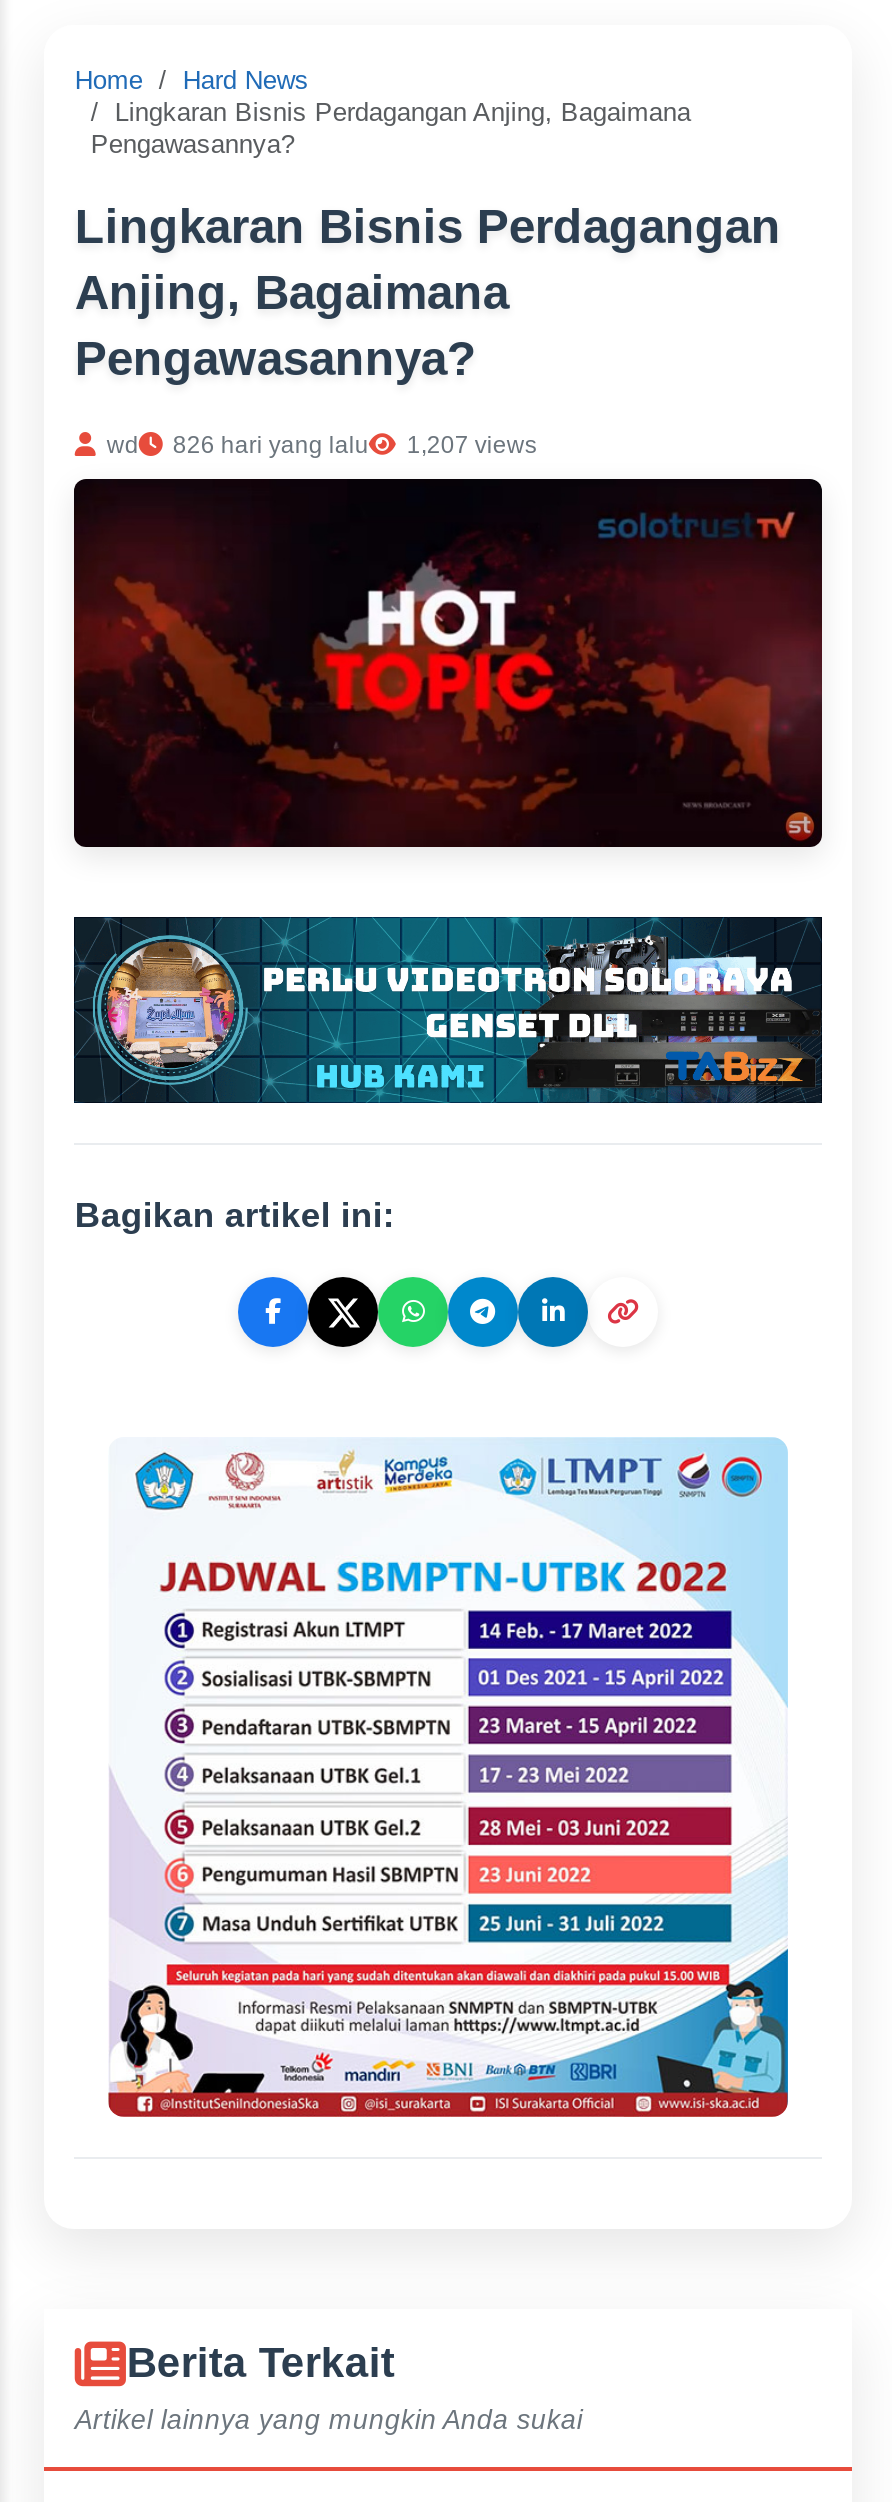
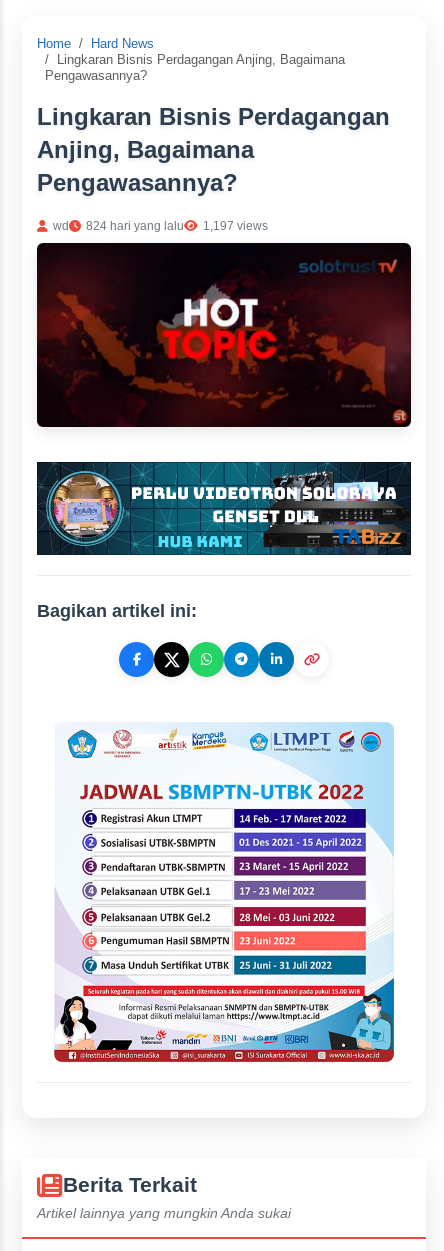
[173,431,369,459] 826 hari yang lalu -> [86,219,184,233] 824 hari yang lalu
[407,431,537,459] 1,207 views -> [203,219,268,233] 1,197 views

